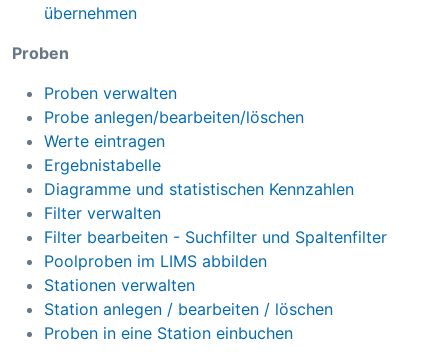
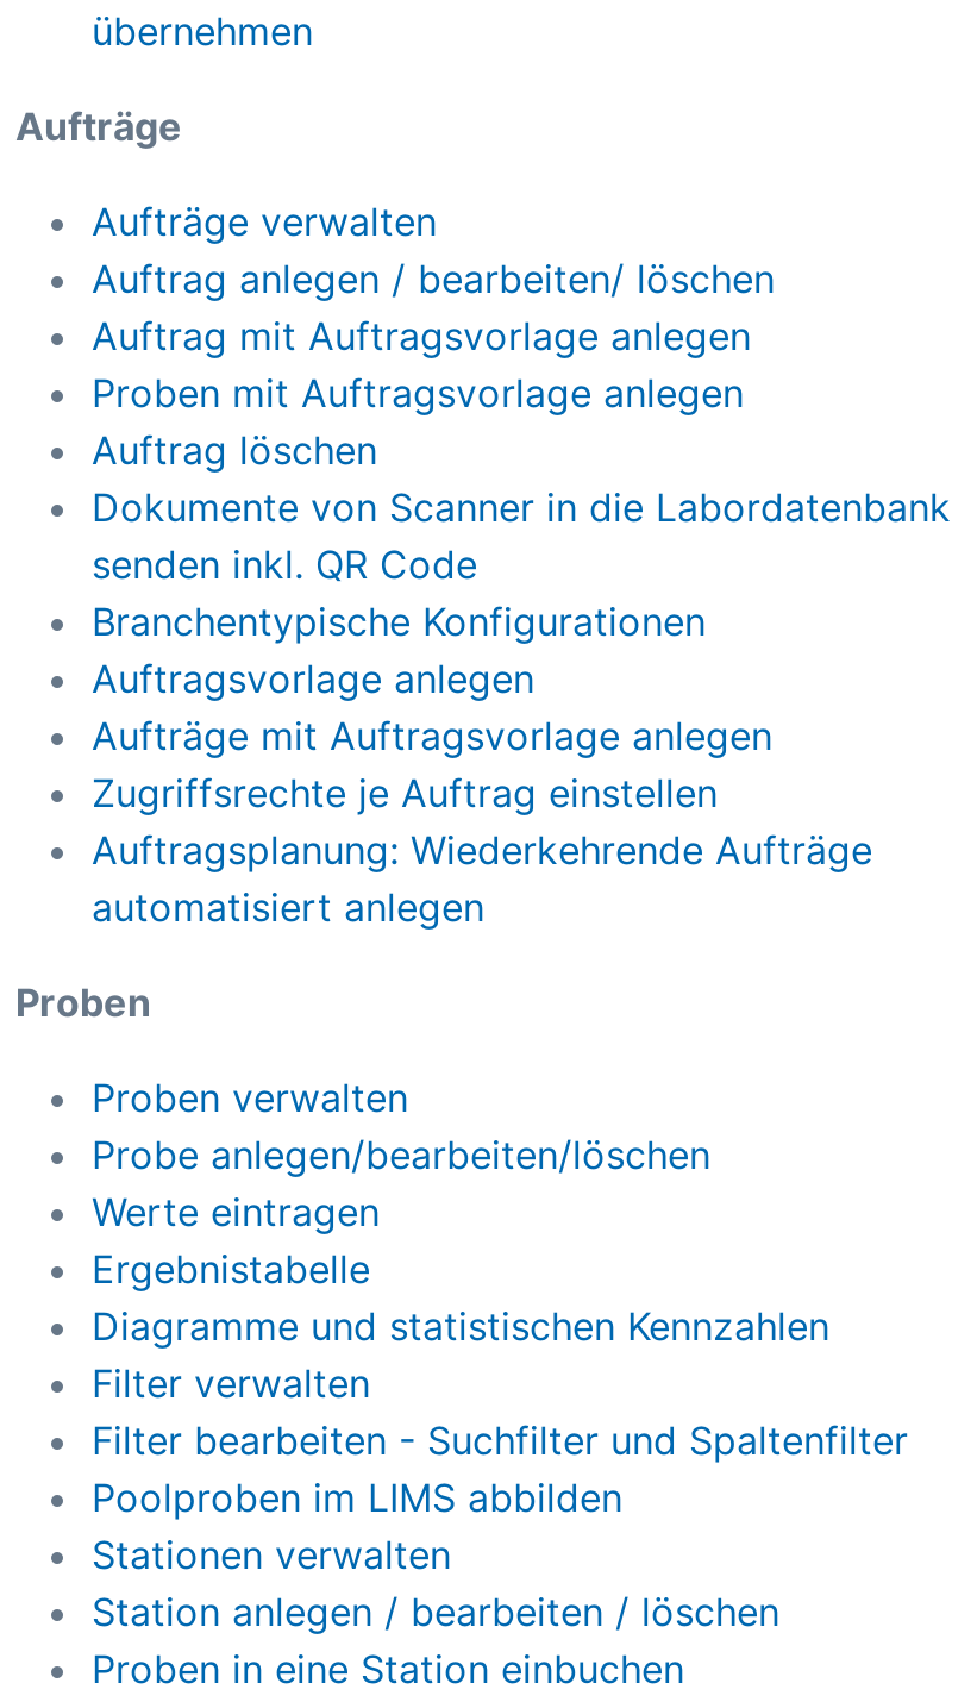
none -> [15,102,951,931] Aufträge | Aufträge verwalten | Auftrag anlegen / bearbeiten/ löschen | Auftrag mit Auftragsvorlage anlegen | Proben mit Auftragsvorlage anlegen | Auftrag löschen | Dokumente von Scanner in die Labordatenbank | senden inkl. QR Code | Branchentypische Konfigurationen | Auftragsvorlage anlegen | Aufträge mit Auftragsvorlage anlegen | Zugriffsrechte je Auftrag einstellen | Auftragsplanung: Wiederkehrende Aufträge | automatisiert anlegen

